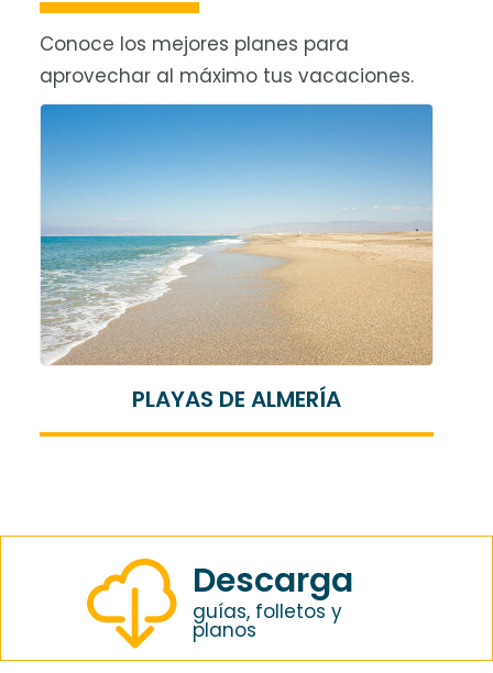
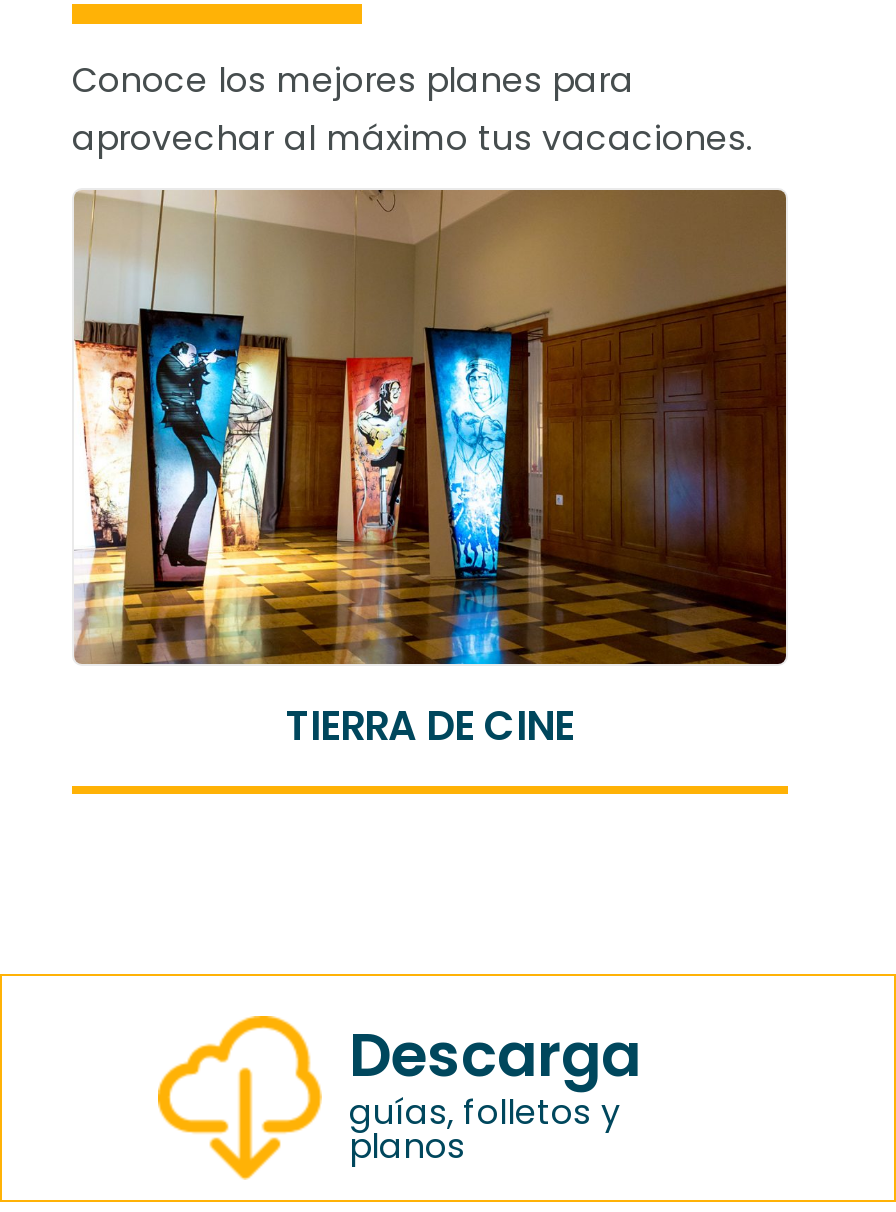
[40,103,434,415] [image] | PLAYAS DE ALMERÍA -> [72,188,788,755] [image] | TIERRA DE CINE

